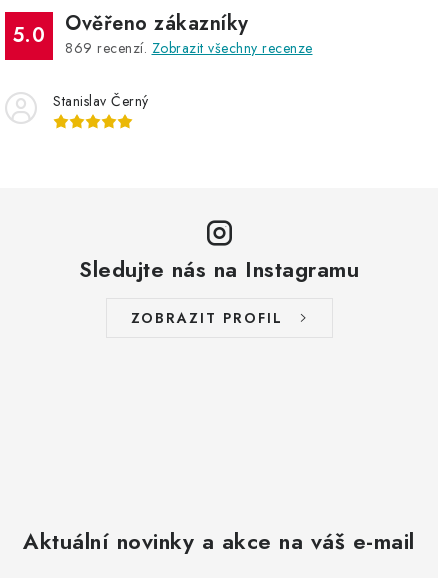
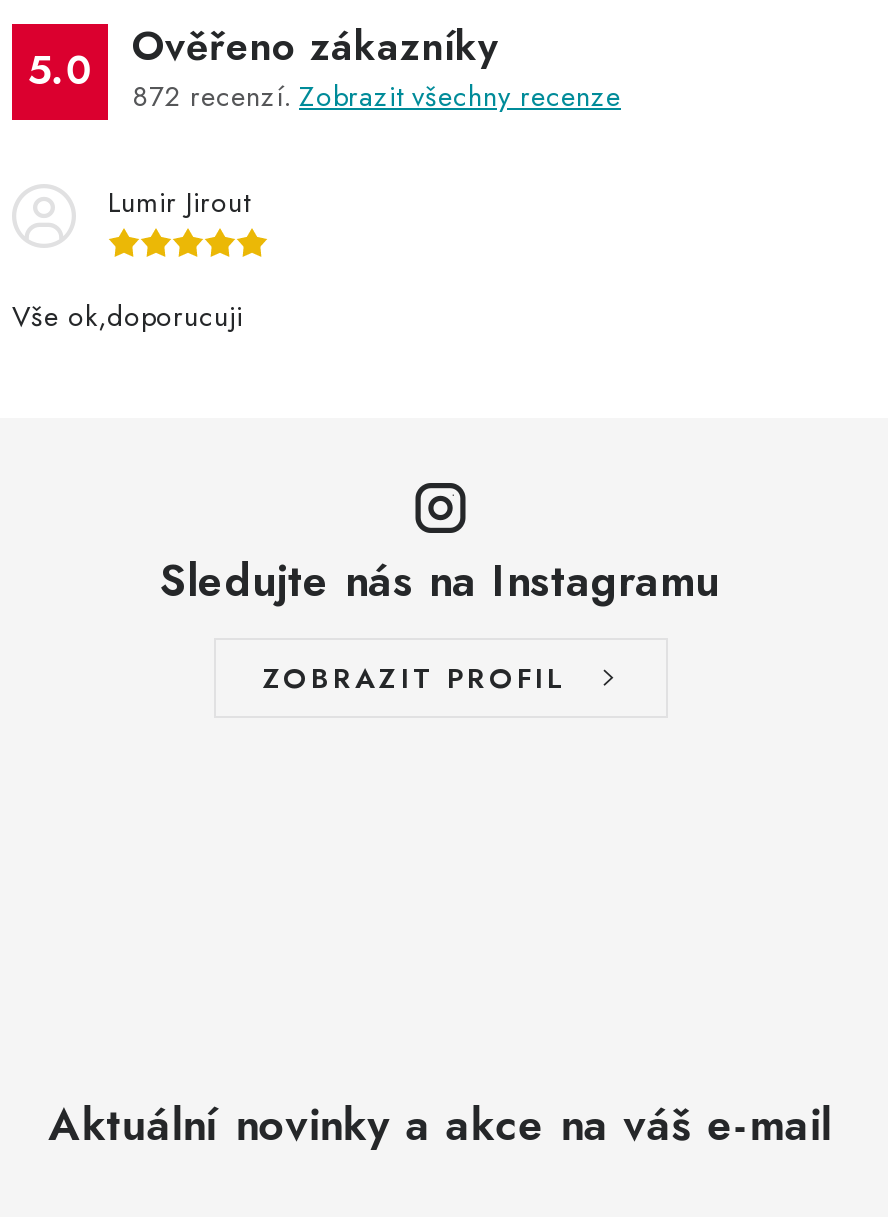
[53,38,312,111] 869 recenzí. Zobrazit všechny recenze | Stanislav Černý -> [12,76,621,336] 872 recenzí. Zobrazit všechny recenze | Lumir Jirout | Vše ok,doporucuji

